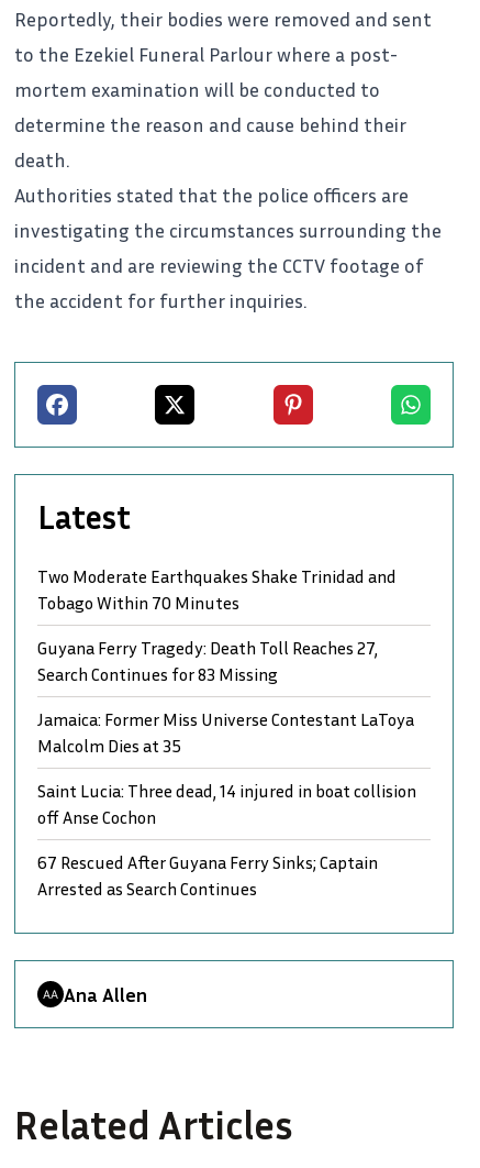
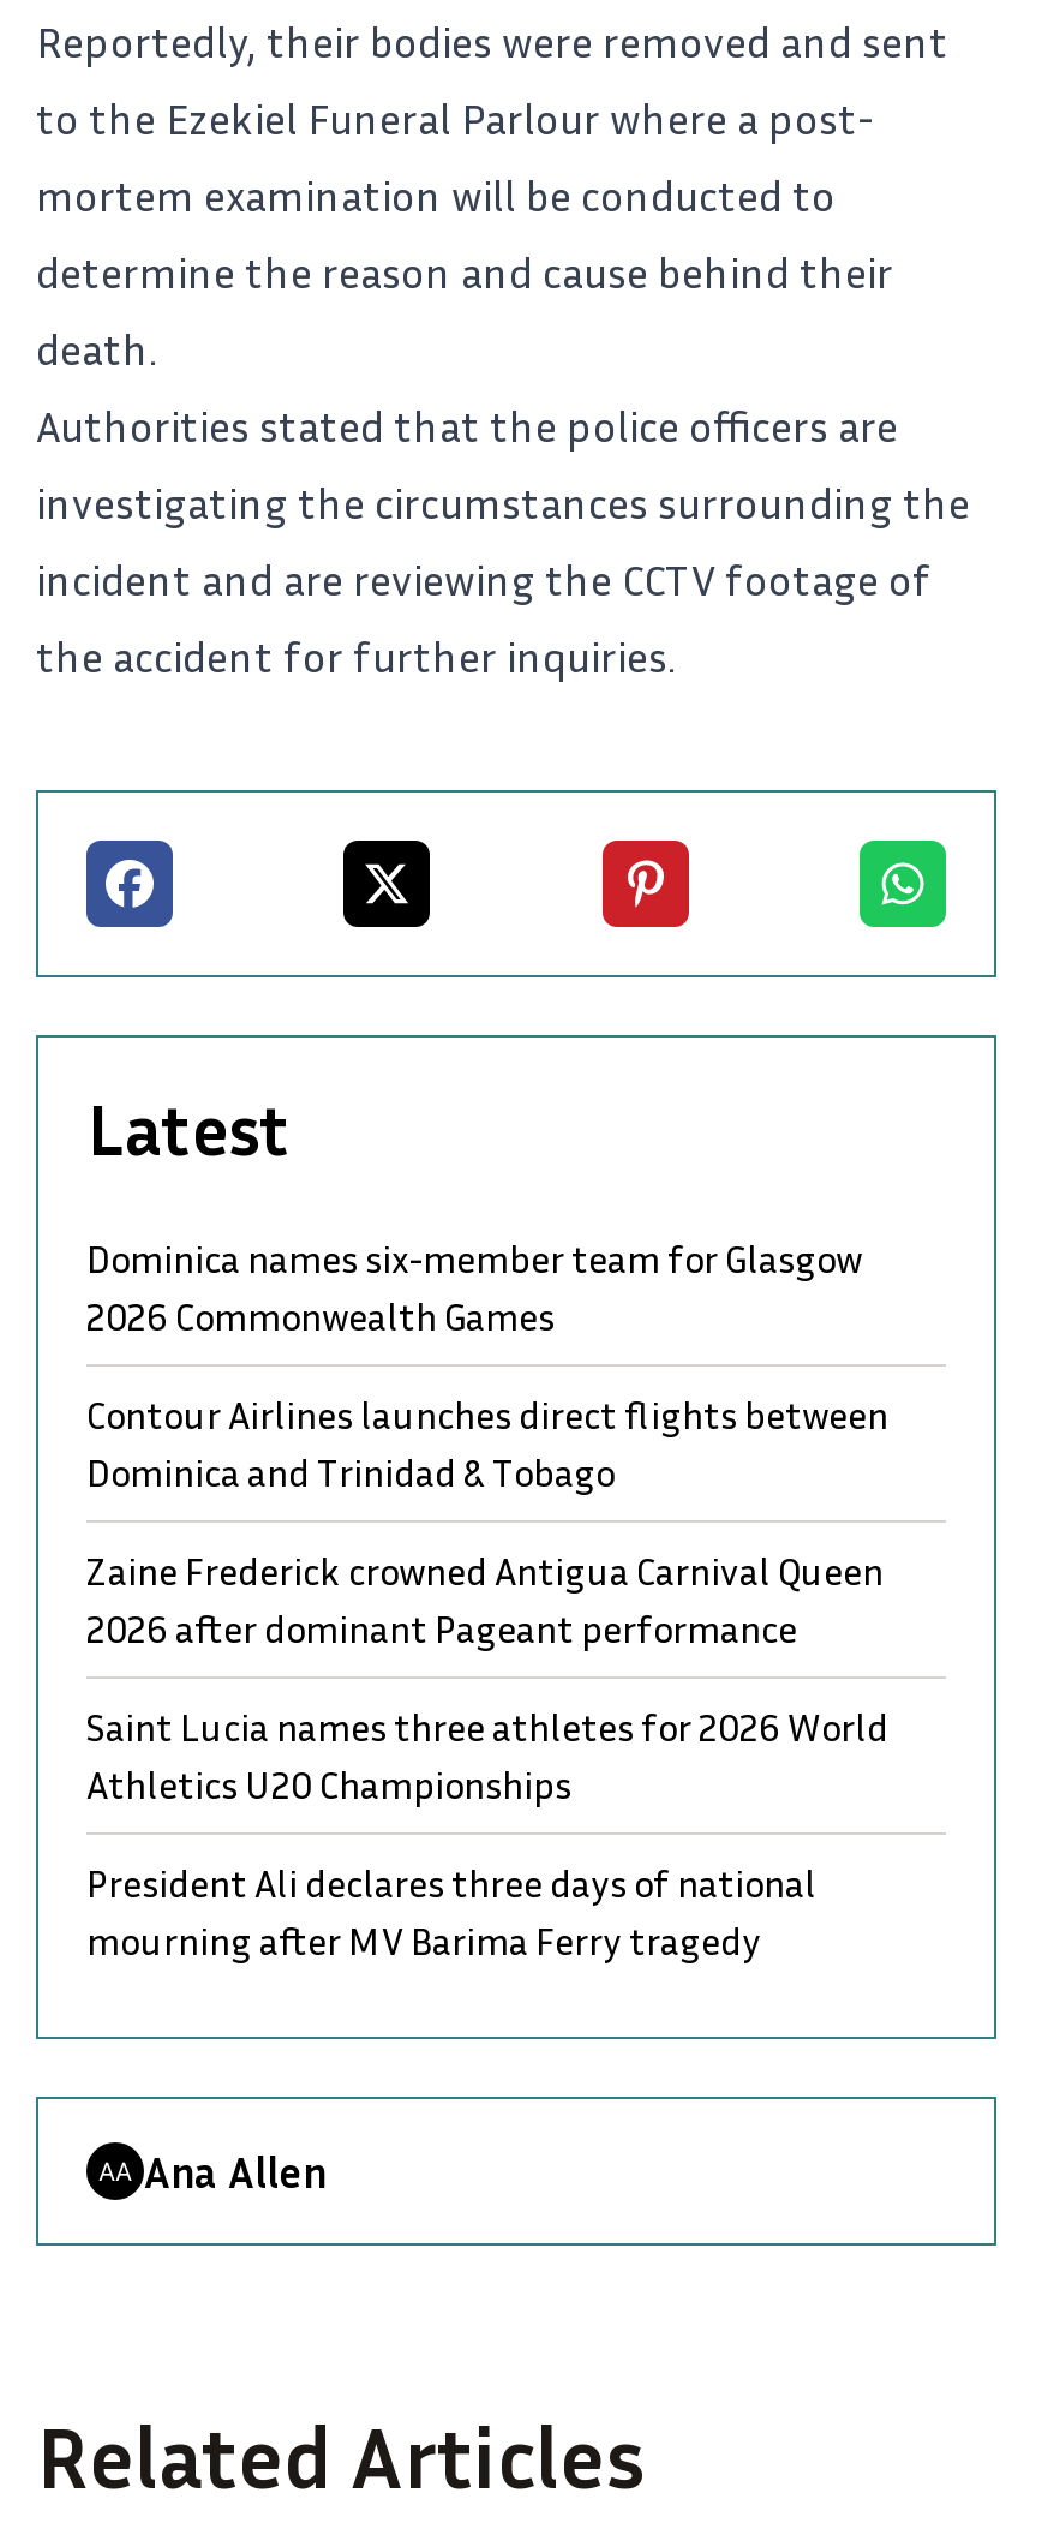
[37,566,397,614] Two Moderate Earthquakes Shake Trinidad and | Tobago Within 70 Minutes -> [86,1234,862,1340] Dominica names six-member team for Glasgow | 2026 Commonwealth Games
[37,637,378,686] Guyana Ferry Tragedy: Death Toll Reaches 27, | Search Continues for 83 Missing -> [86,1390,888,1496] Contour Airlines launches direct flights between | Dominica and Trinidad & Tobago
[37,709,414,757] Jamaica: Former Miss Universe Contestant LaToya | Malcolm Dies at 35 -> [86,1546,884,1652] Zaine Frederick crowned Antigua Carnival Queen | 2026 after dominant Pageant performance
[37,780,416,828] Saint Lucia: Three dead, 14 injured in boat collision | off Anse Cochon -> [86,1702,888,1808] Saint Lucia names three athletes for 2026 World | Athletics U20 Championships
[37,852,378,900] 67 Rescued After Guyana Ferry Sinks; Captain | Arrested as Search Continues -> [86,1858,816,1964] President Ali declares three days of national | mourning after MV Barima Ferry tragedy

